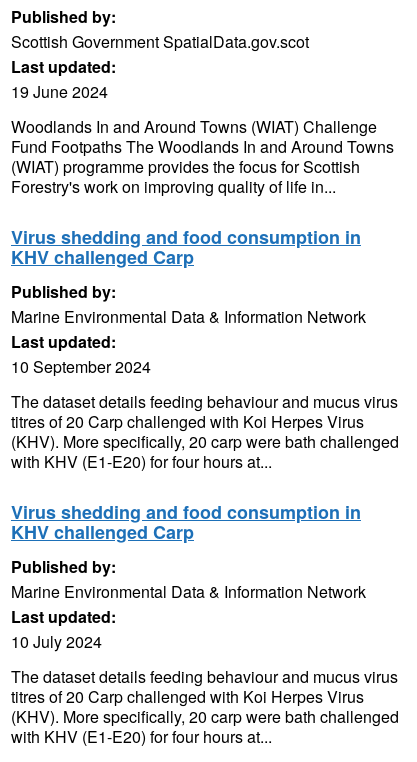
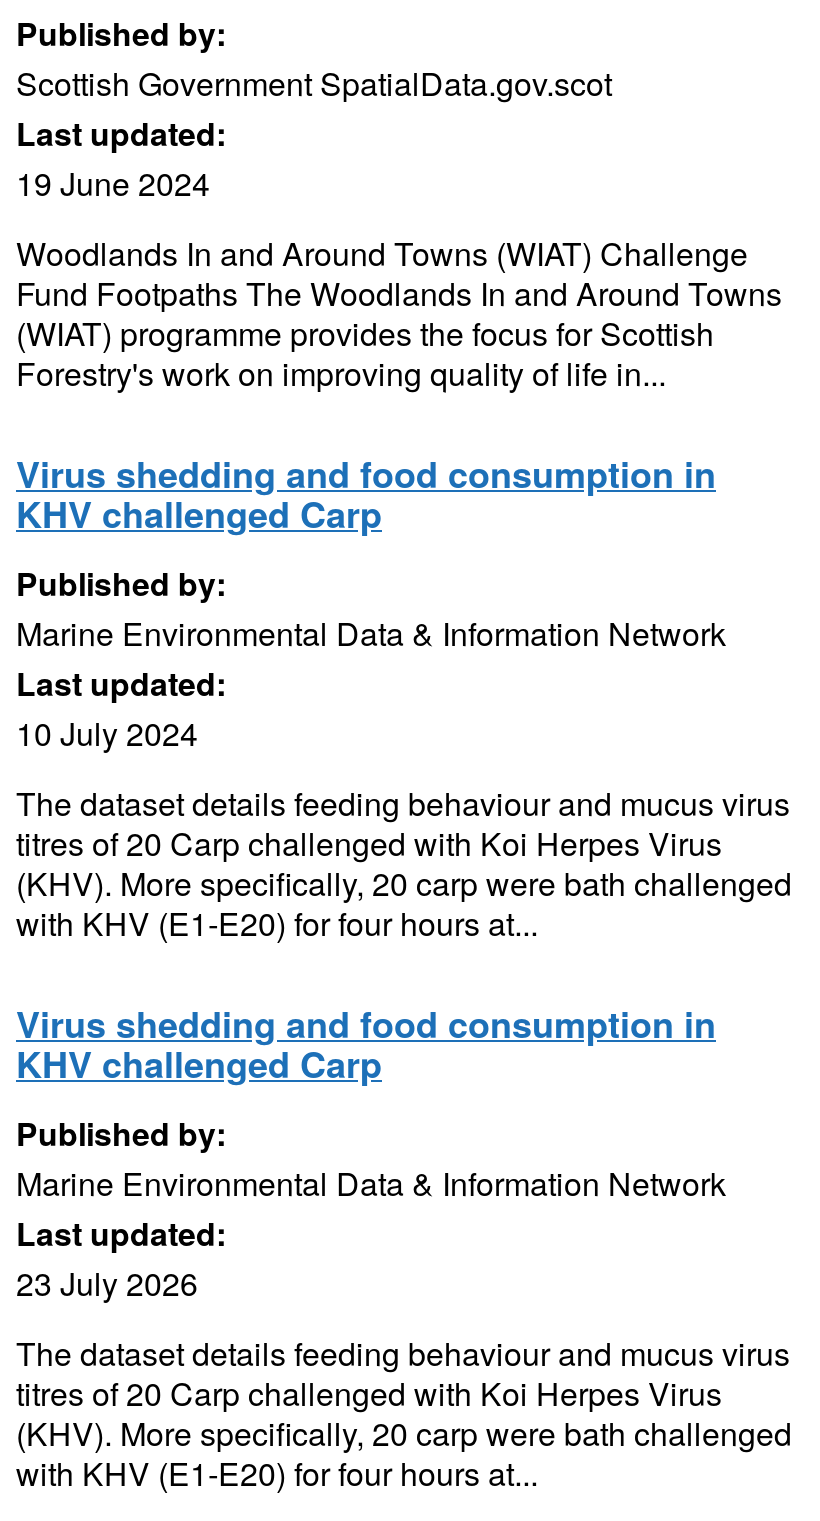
[11,355,151,378] 10 September 2024 -> [16,710,198,756] 10 July 2024
[11,630,102,653] 10 July 2024 -> [16,1260,198,1306] 23 July 2026

